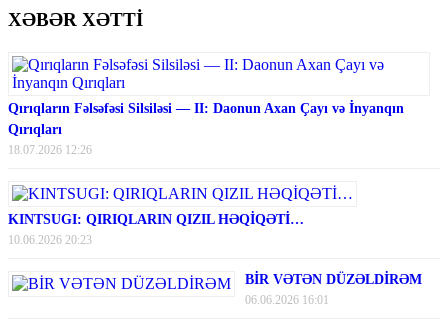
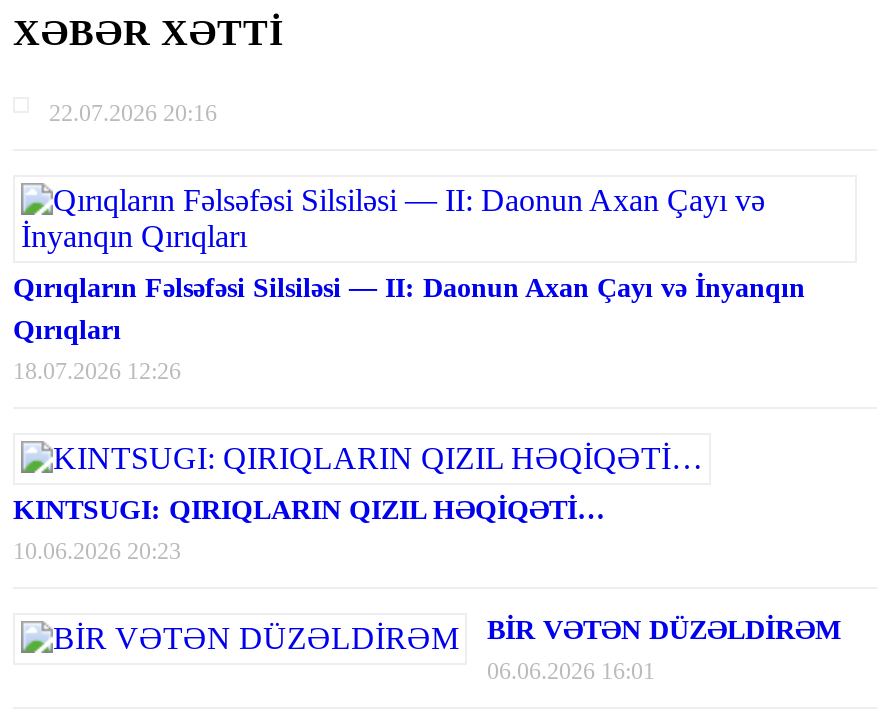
none -> [49,99,217,127] 22.07.2026 20:16

